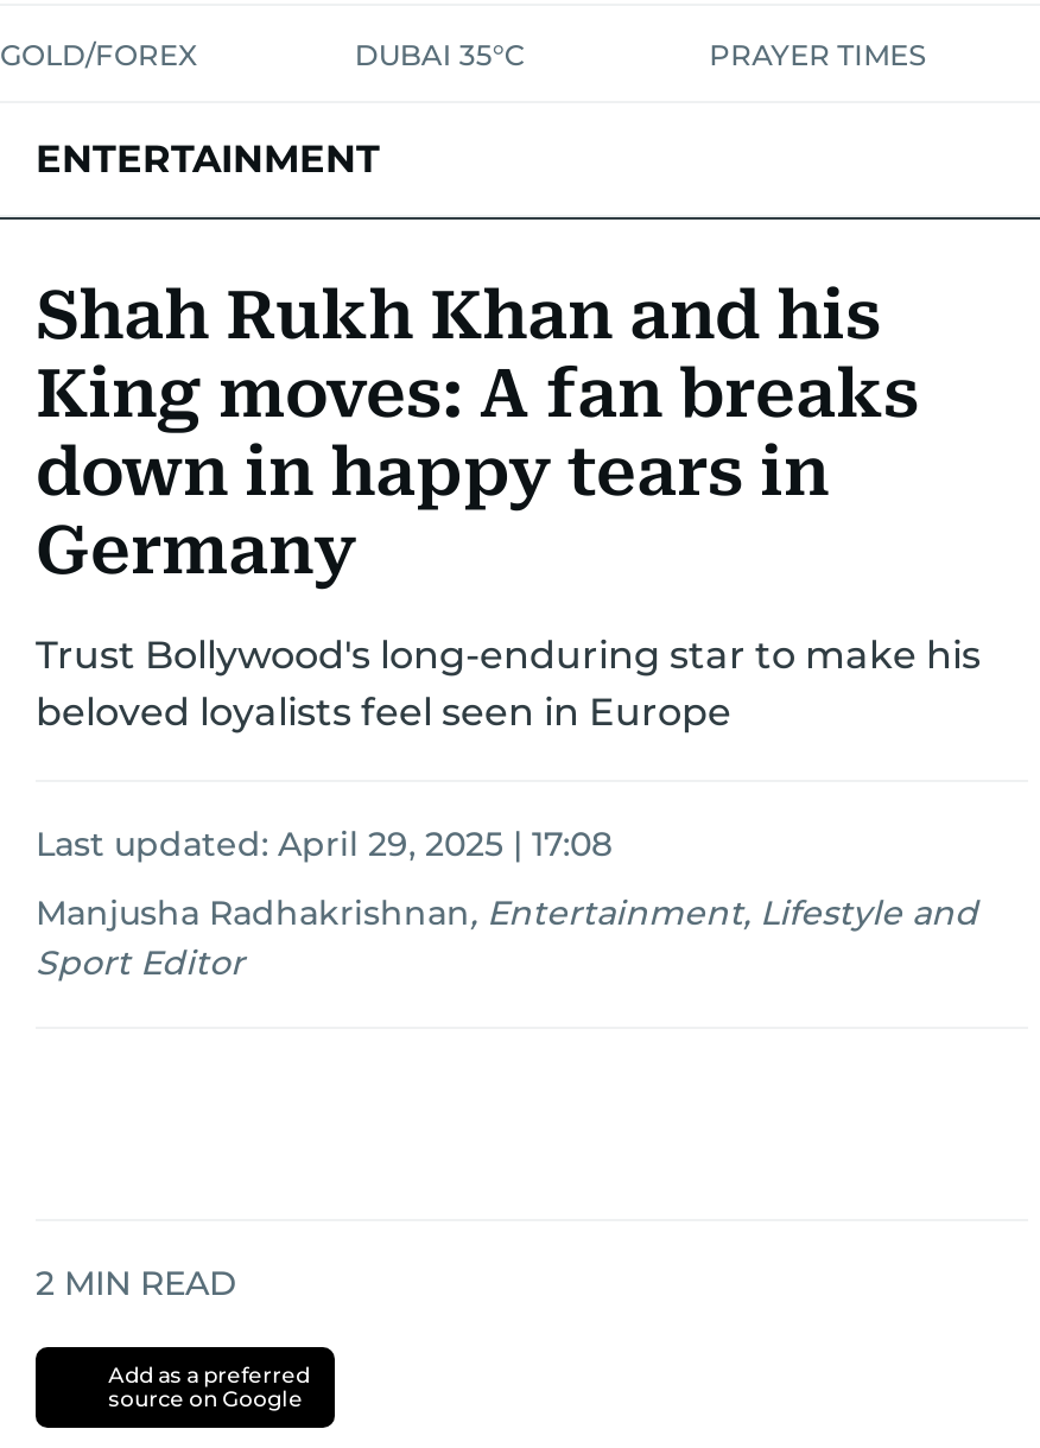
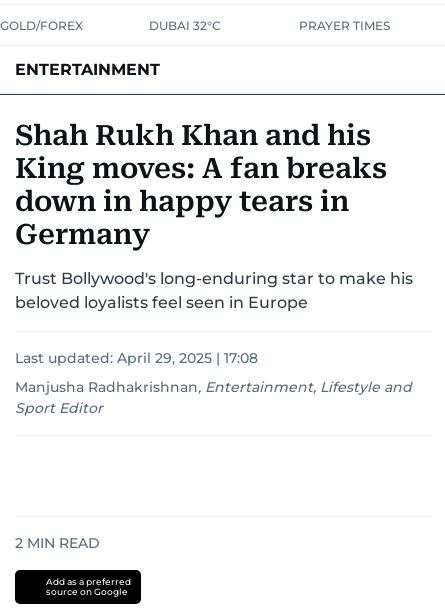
[355,37,525,72] DUBAI 35°C -> [149,18,221,33] DUBAI 32°C

